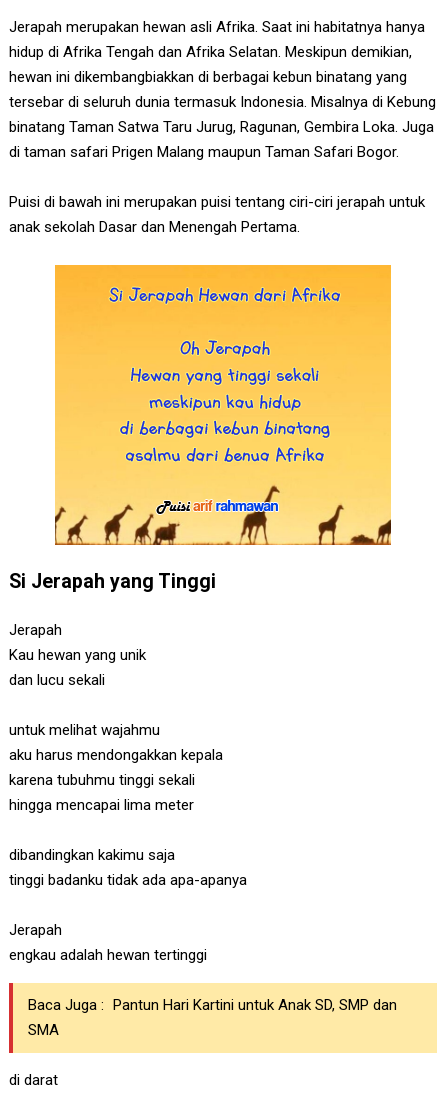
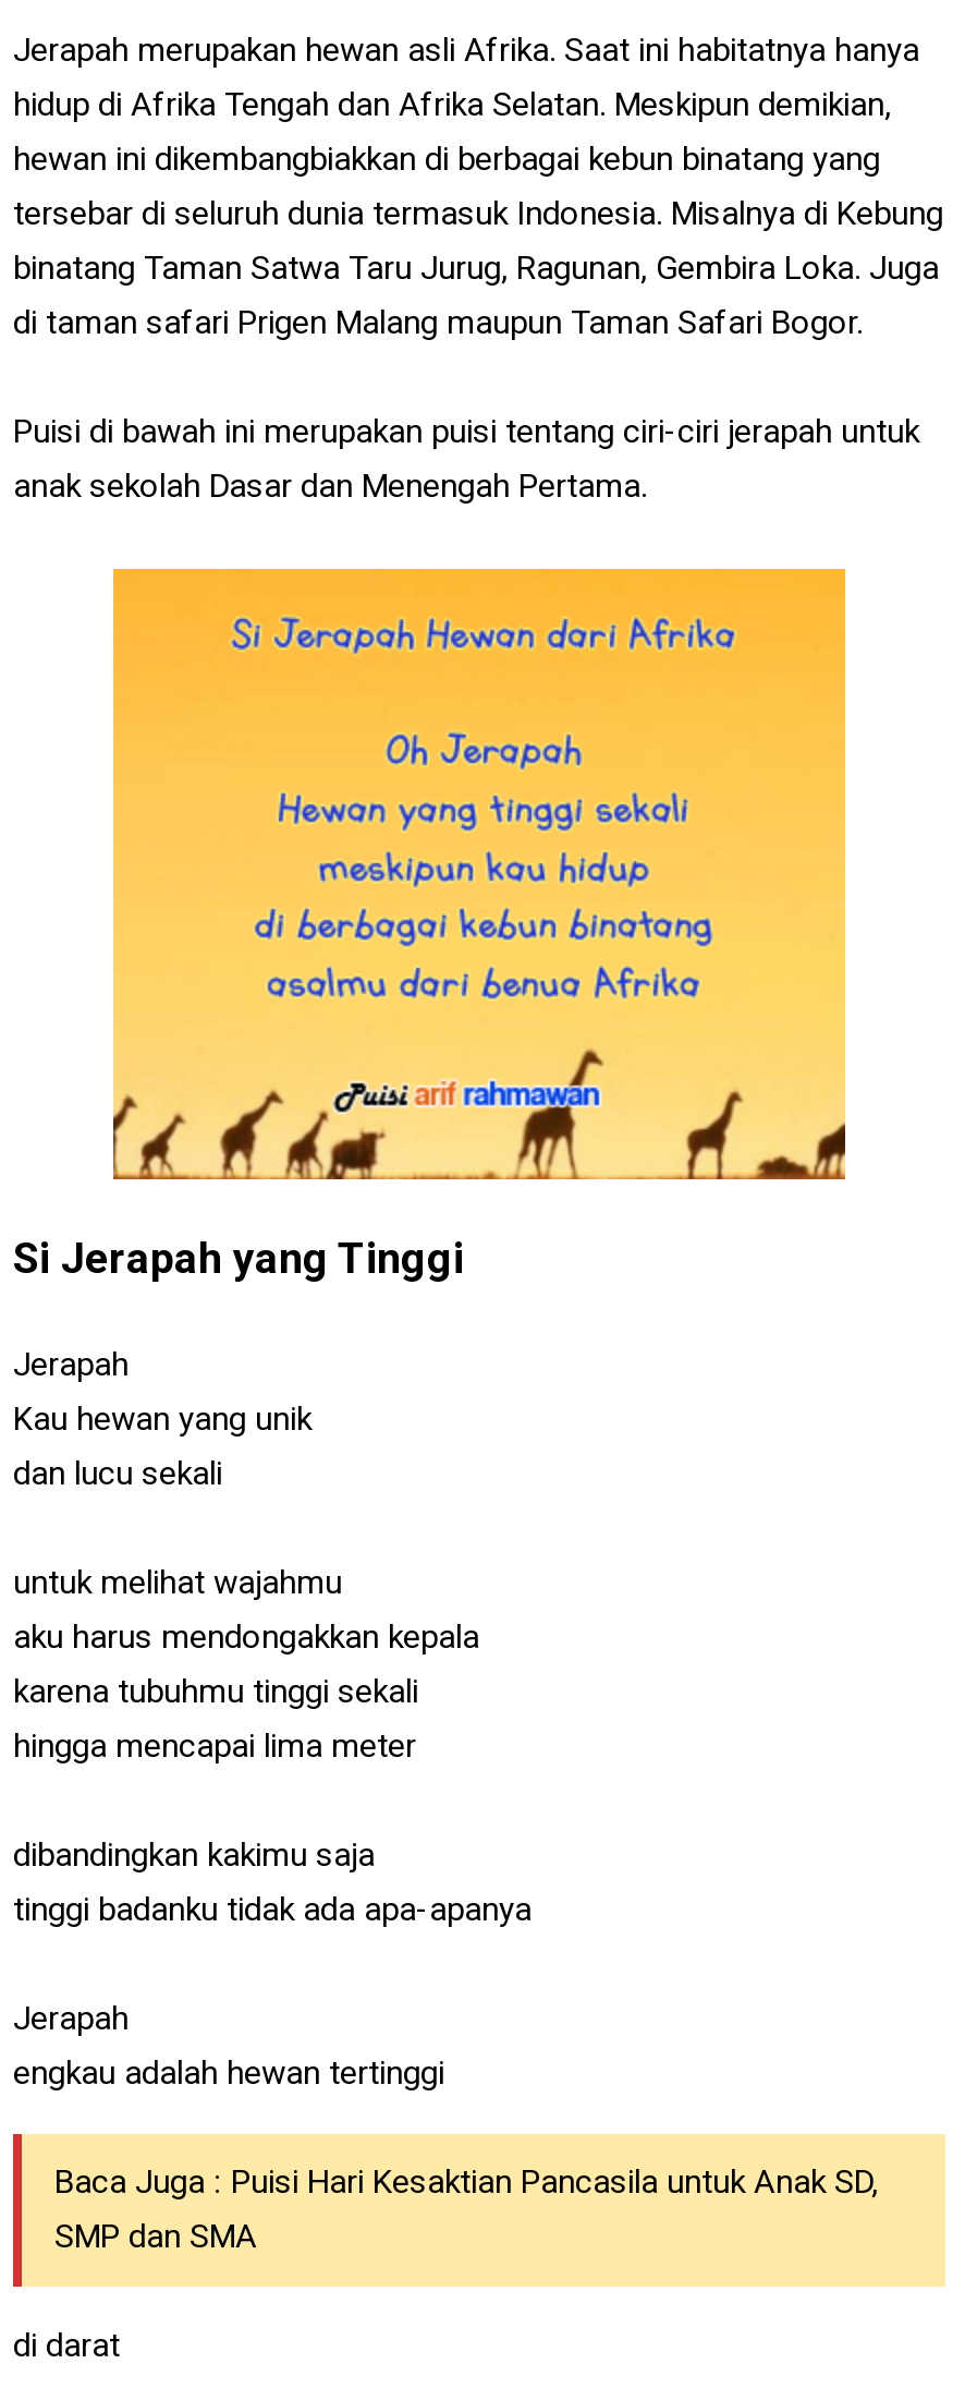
[28,996,397,1039] Baca Juga : Pantun Hari Kartini untuk Anak SD, SMP dan | SMA -> [54,2162,878,2256] Baca Juga : Puisi Hari Kesaktian Pancasila untuk Anak SD, | SMP dan SMA

